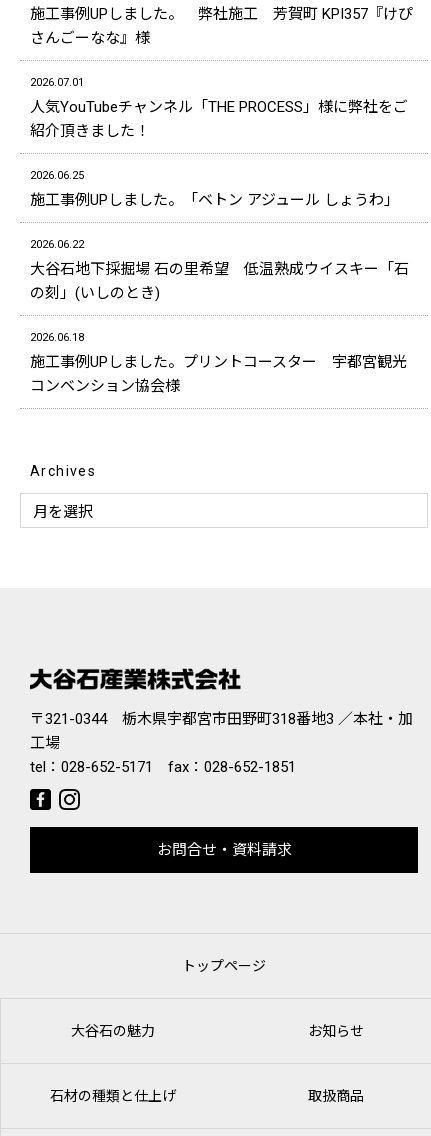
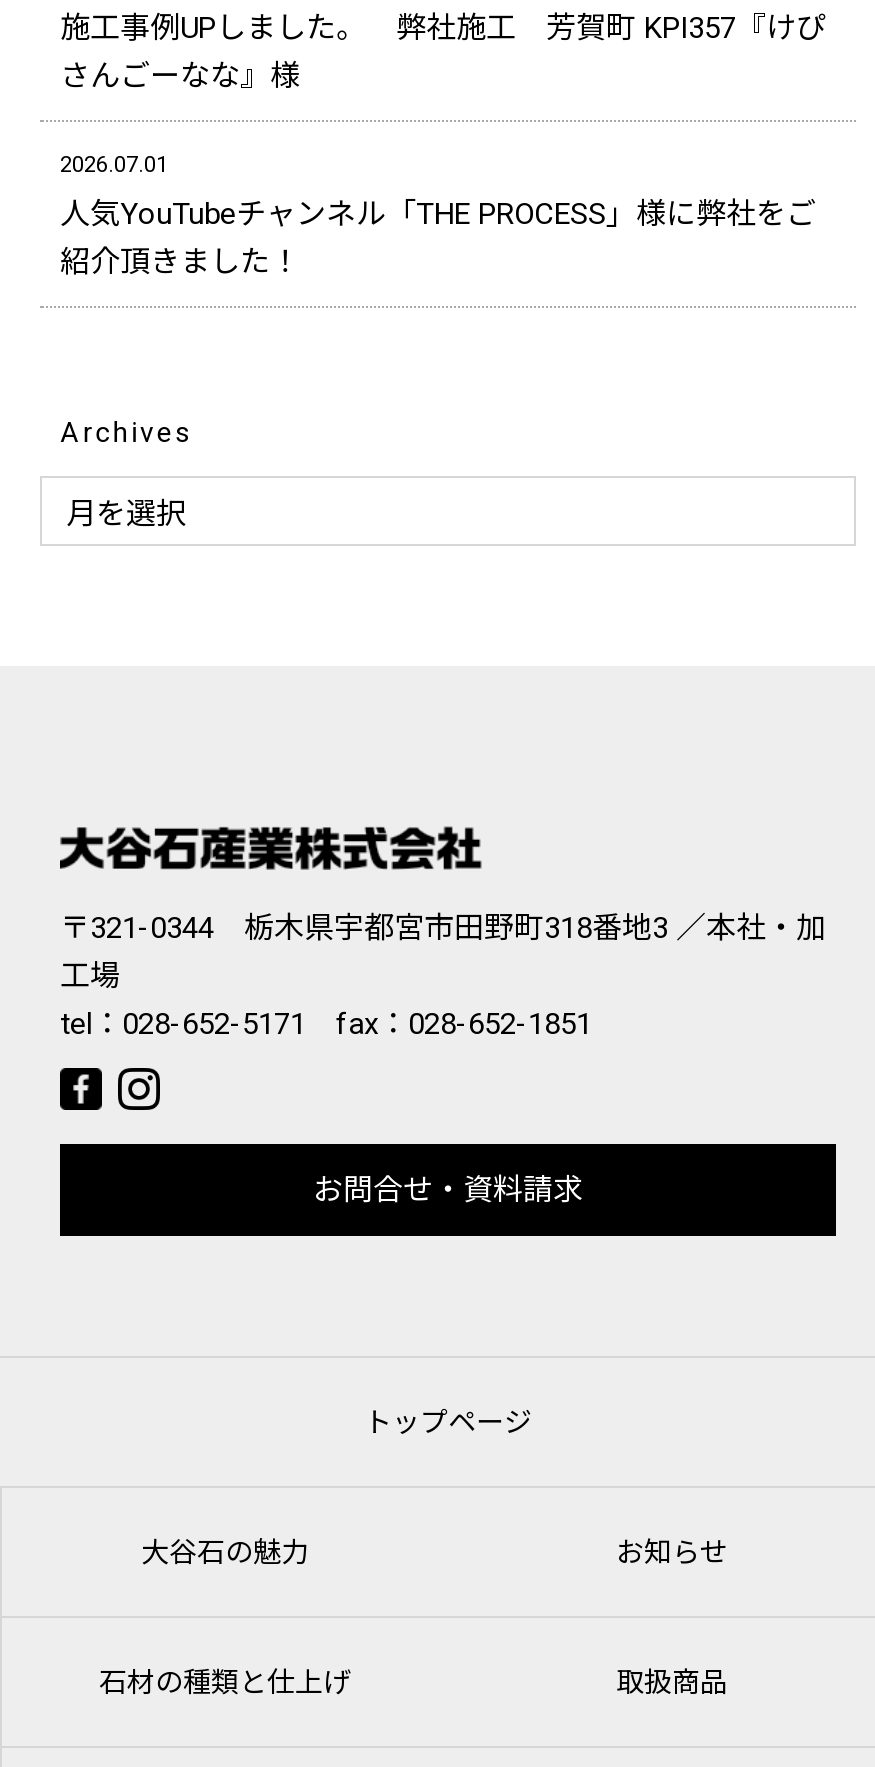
[30,168,409,394] 2026.06.25 | 施工事例UPしました。「ベトン アジュール しょうわ」 | 2026.06.22 | 大谷石地下採掘場 石の里希望 低温熟成ウイスキー「石 | の刻」(いしのとき) | 2026.06.18 | 施工事例UPしました。プリントコースター 宇都宮観光 | コンベンション協会様 -> none

